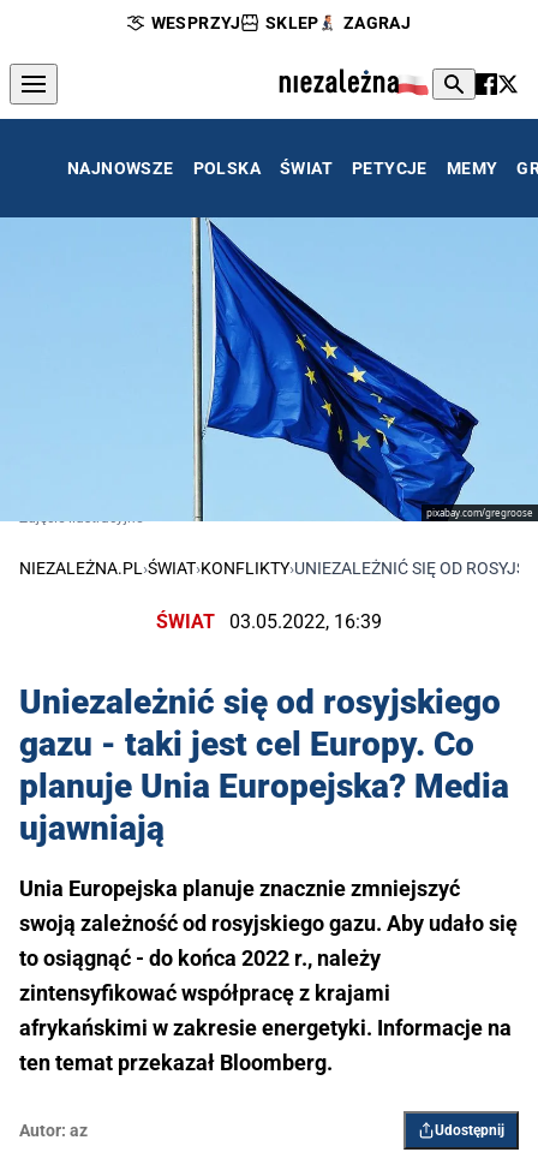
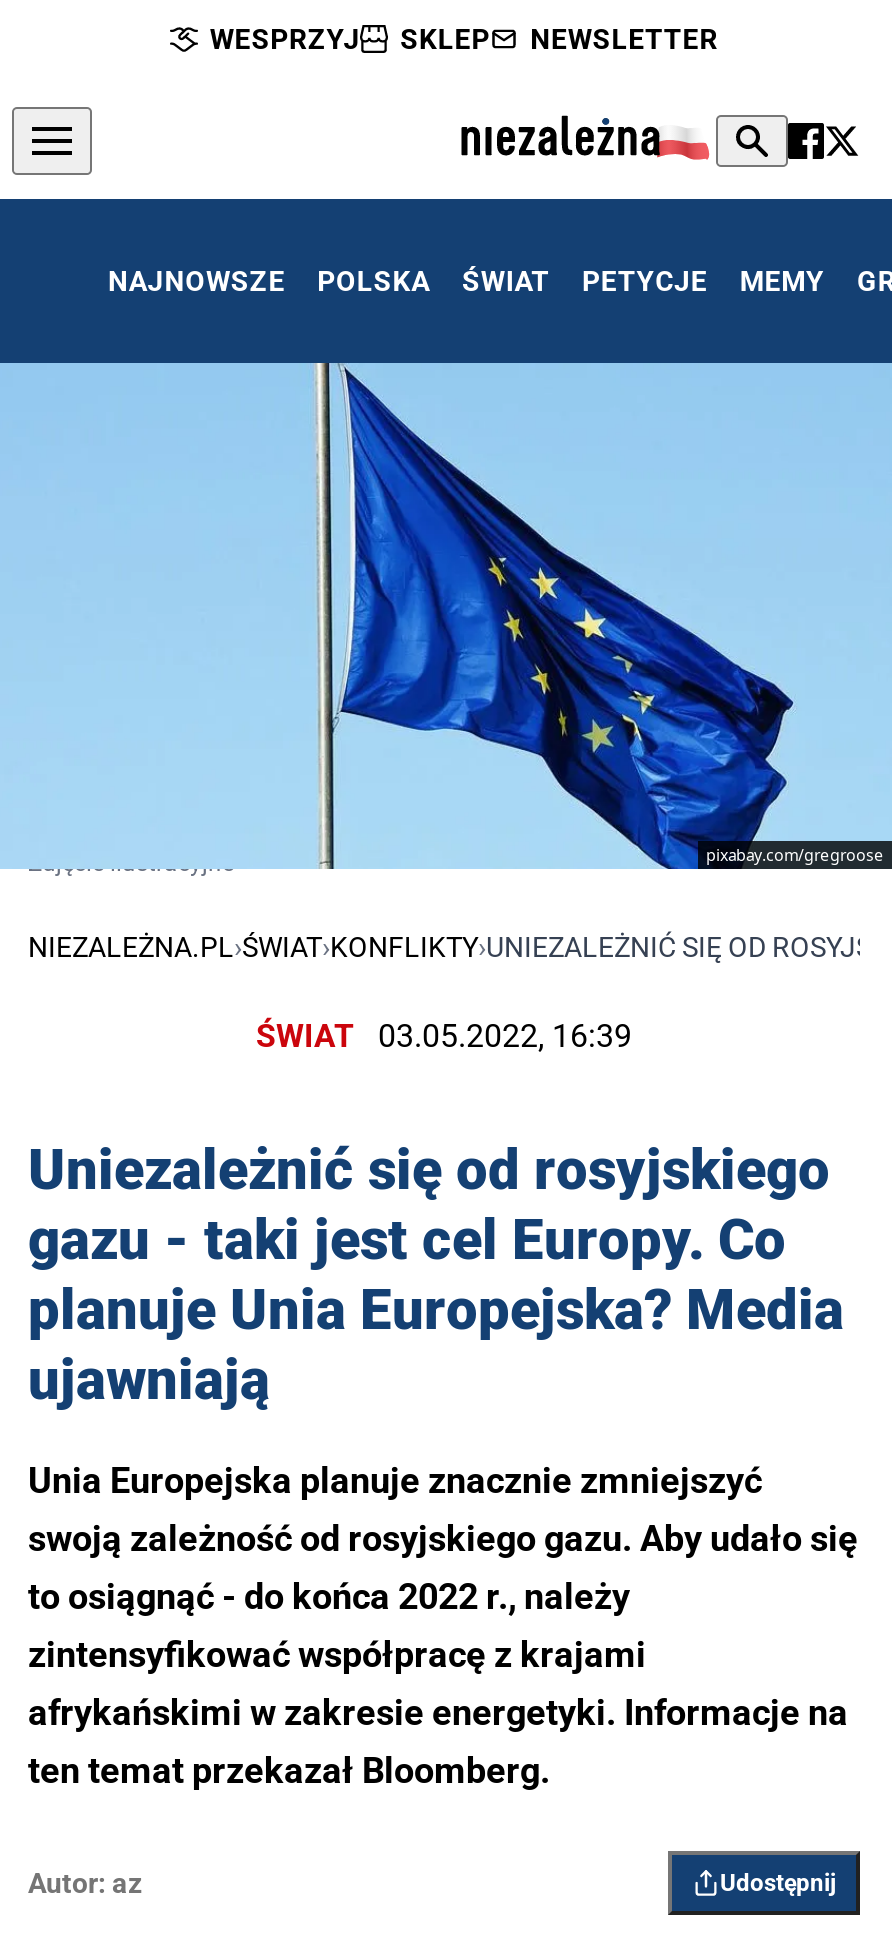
[343,13,411,32] ZAGRAJ -> [530,23,718,55] NEWSLETTER

